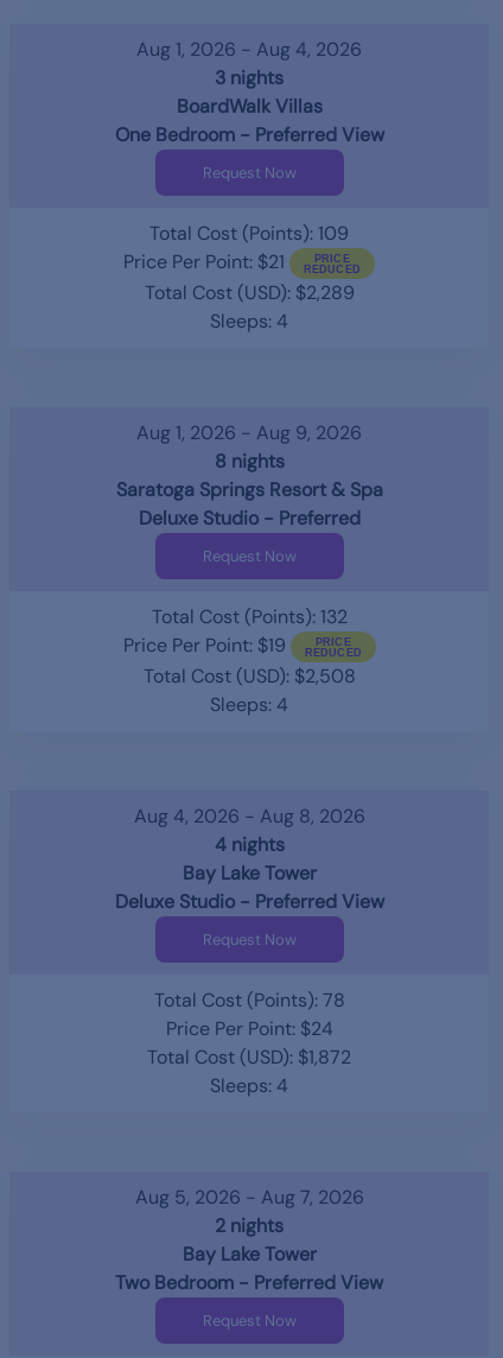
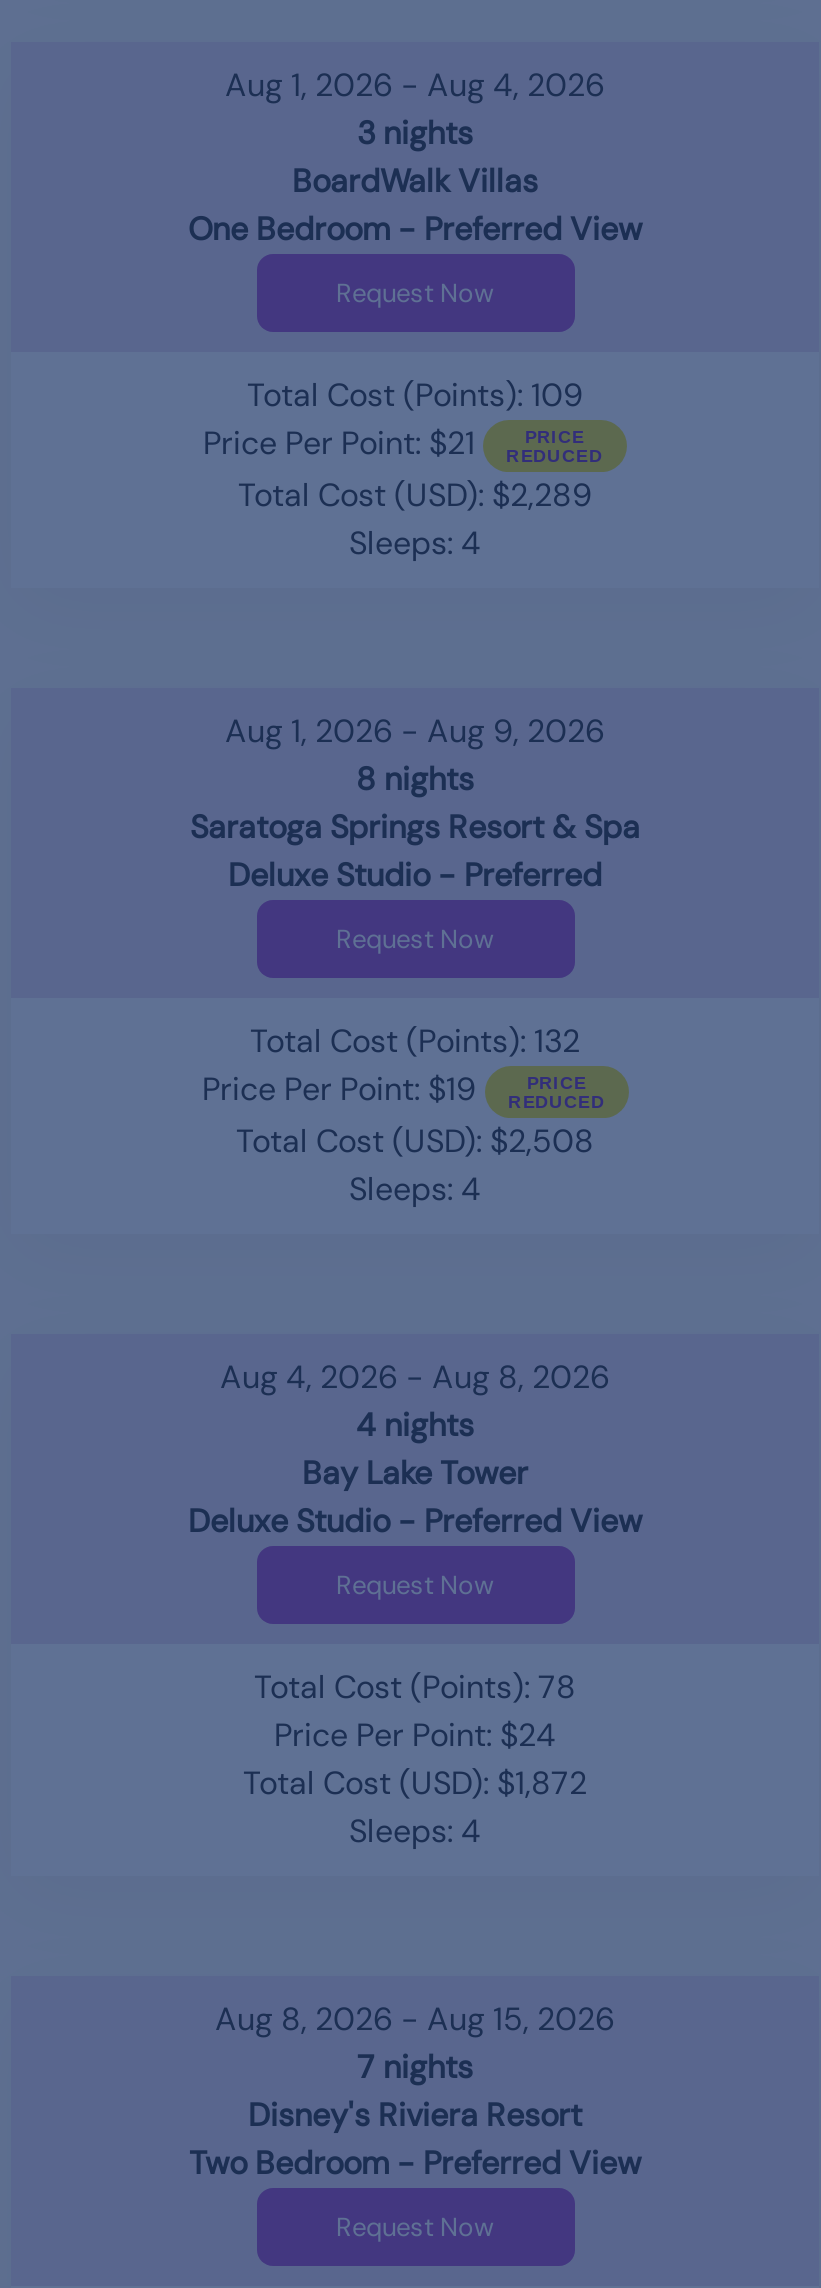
[135,1184,364,1266] Aug 5, 2026 - Aug 7, 2026 | 2 nights | Bay Lake Tower -> [215,1998,615,2136] Aug 8, 2026 - Aug 15, 2026 | 7 nights | Disney's Riviera Resort

